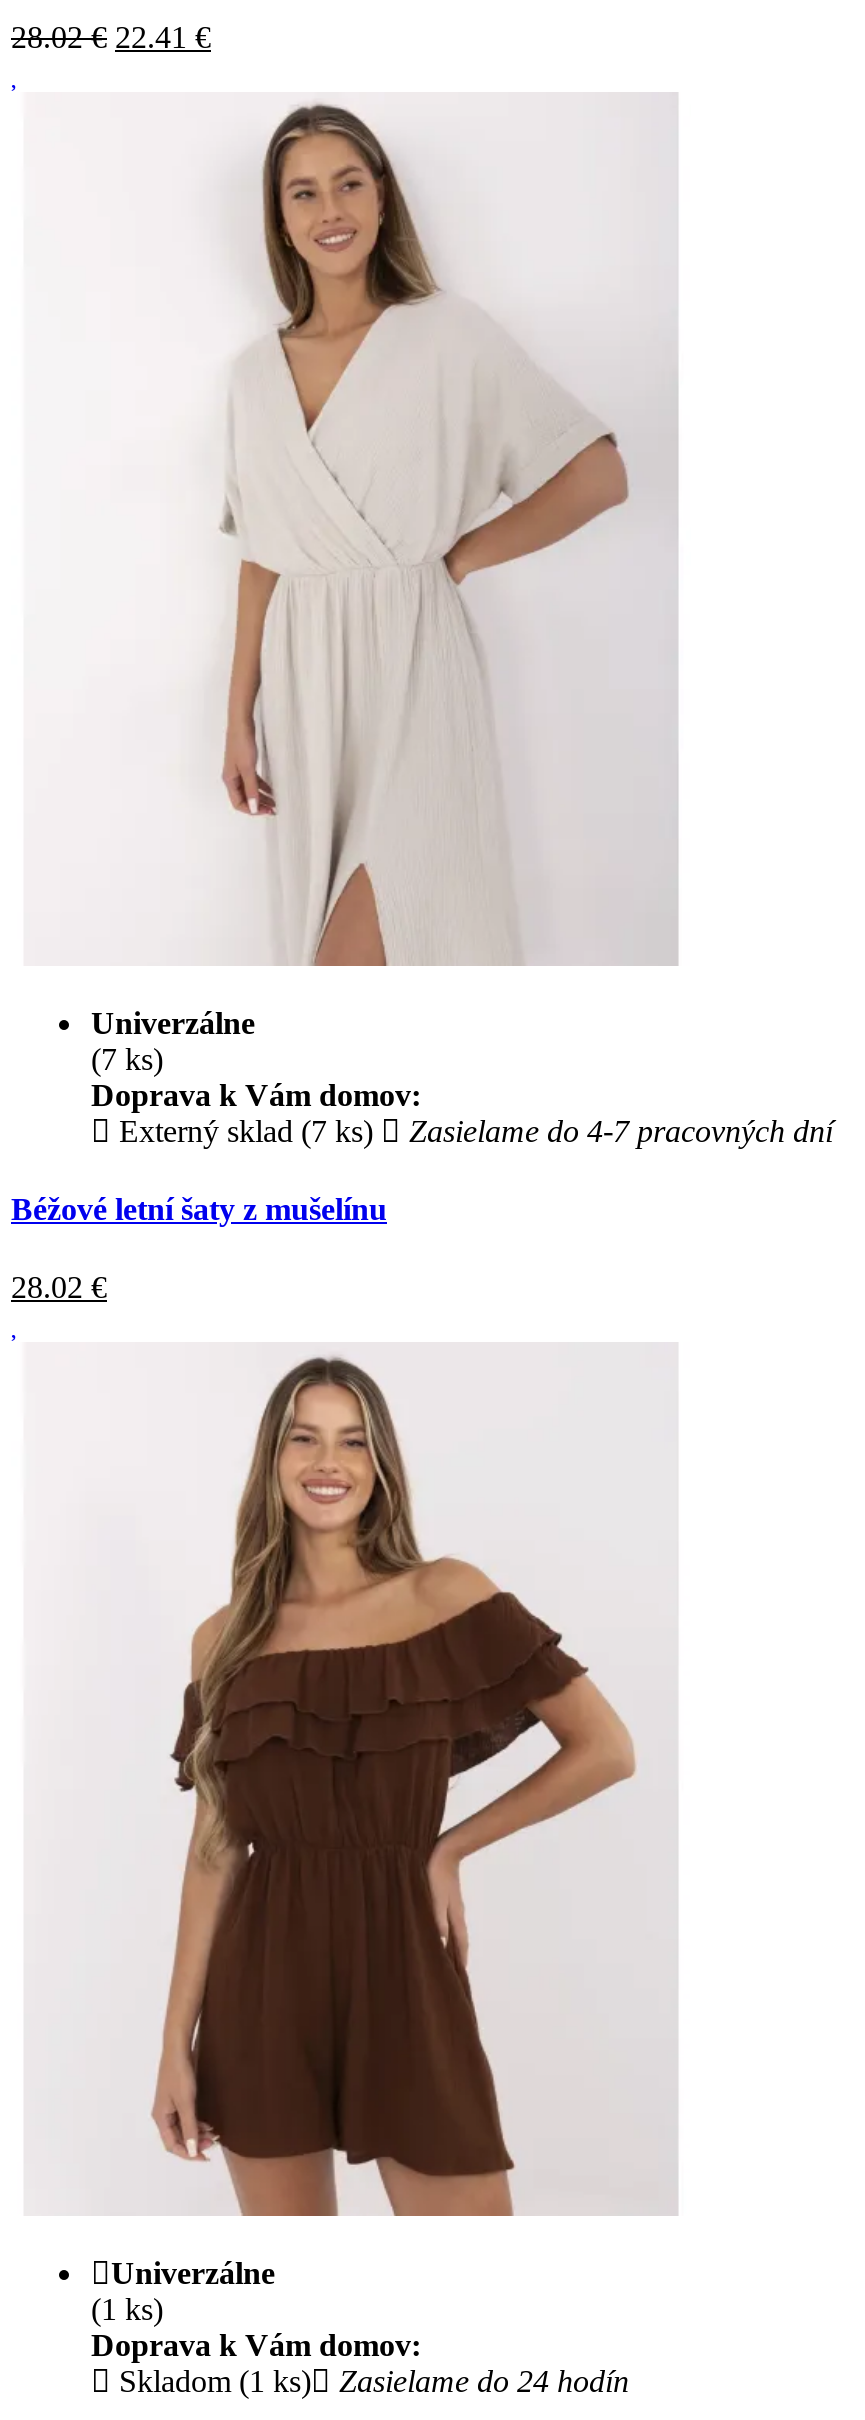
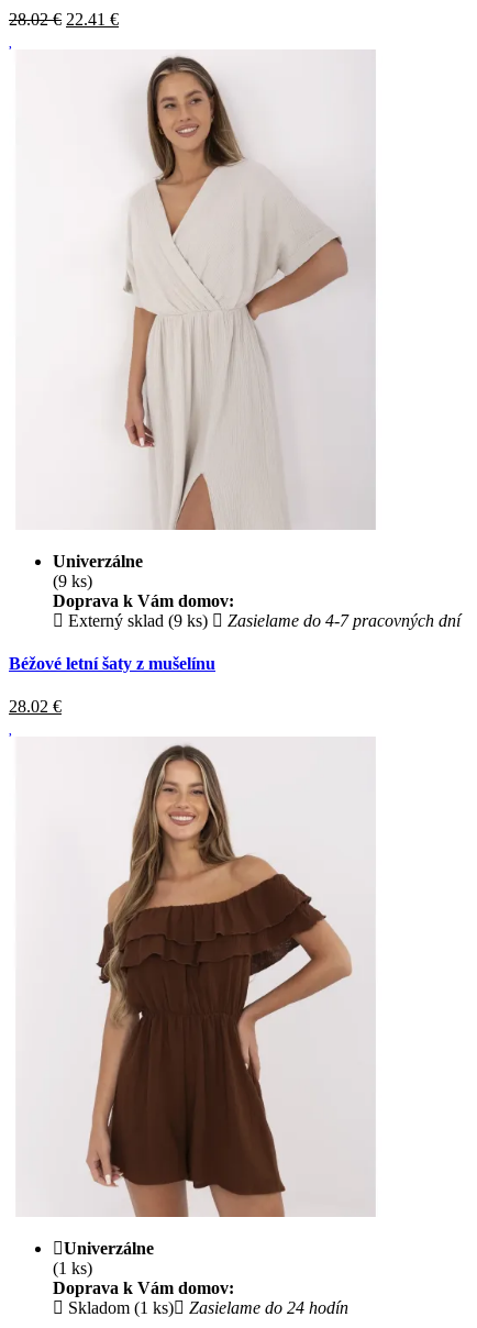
[91,1041,163,1075] (7 ks) -> [53,571,92,590] (9 ks)
[111,1113,373,1147] Externý sklad (7 ks) -> [64,611,208,629] Externý sklad (9 ks)

